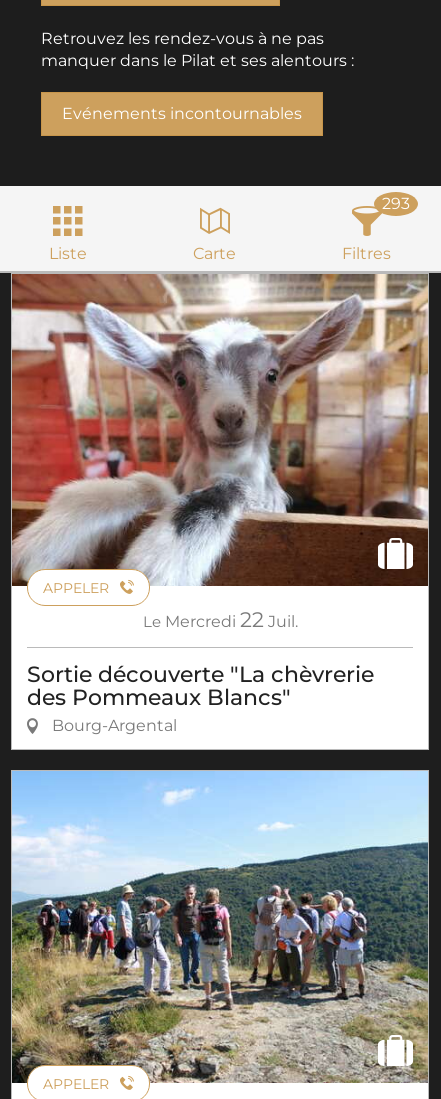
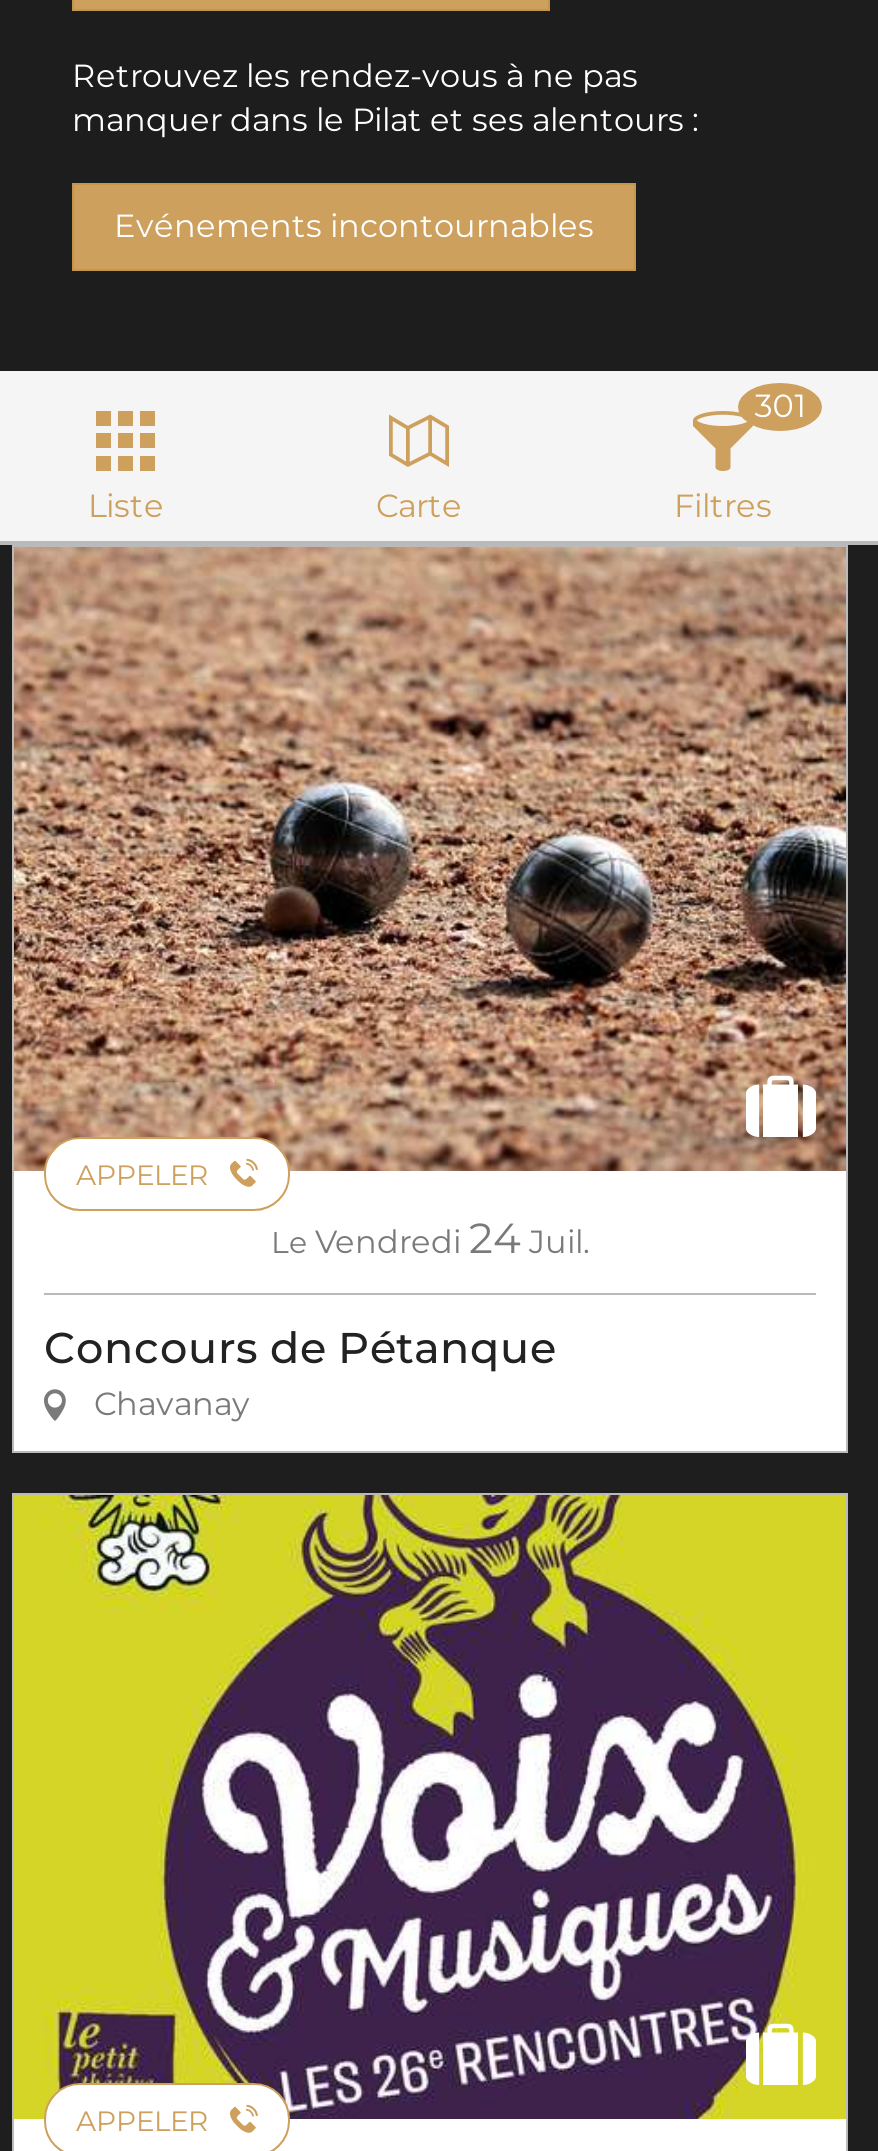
[382,194,410,213] 293 -> [754,387,806,425] 301
[11,273,429,631] [image] | Le Mercredi 22 Juil. -> [12,547,848,1262] [image] | Le Vendredi 24 Juil.
[27,660,374,734] Sortie découverte "La chèvrerie | des Pommeaux Blancs" | Bourg-Argental -> [44,1320,556,1422] Concours de Pétanque | Chavanay
[11,770,429,1084] [image] -> [12,1493,848,2121] [image]

